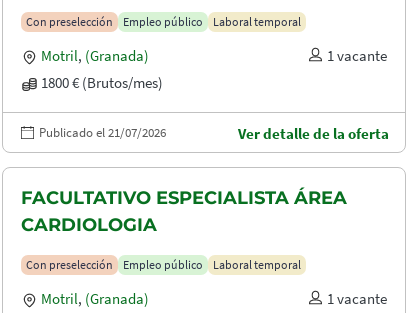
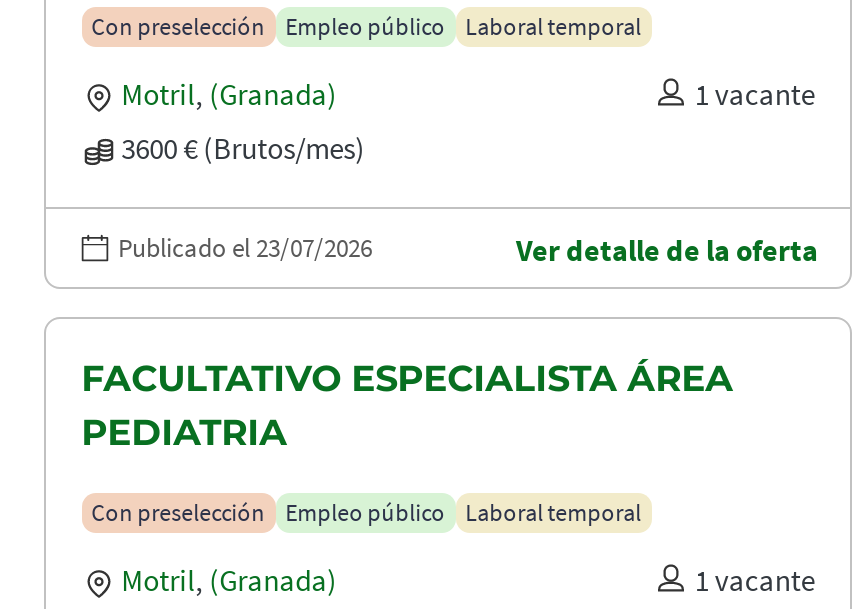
[41,73,163,92] 1800 € (Brutos/mes) -> [121,129,365,167] 3600 € (Brutos/mes)
[39,124,166,141] Publicado el 21/07/2026 -> [118,231,372,265] Publicado el 23/07/2026
[21,214,157,236] CARDIOLOGIA -> [81,412,287,456] PEDIATRIA

